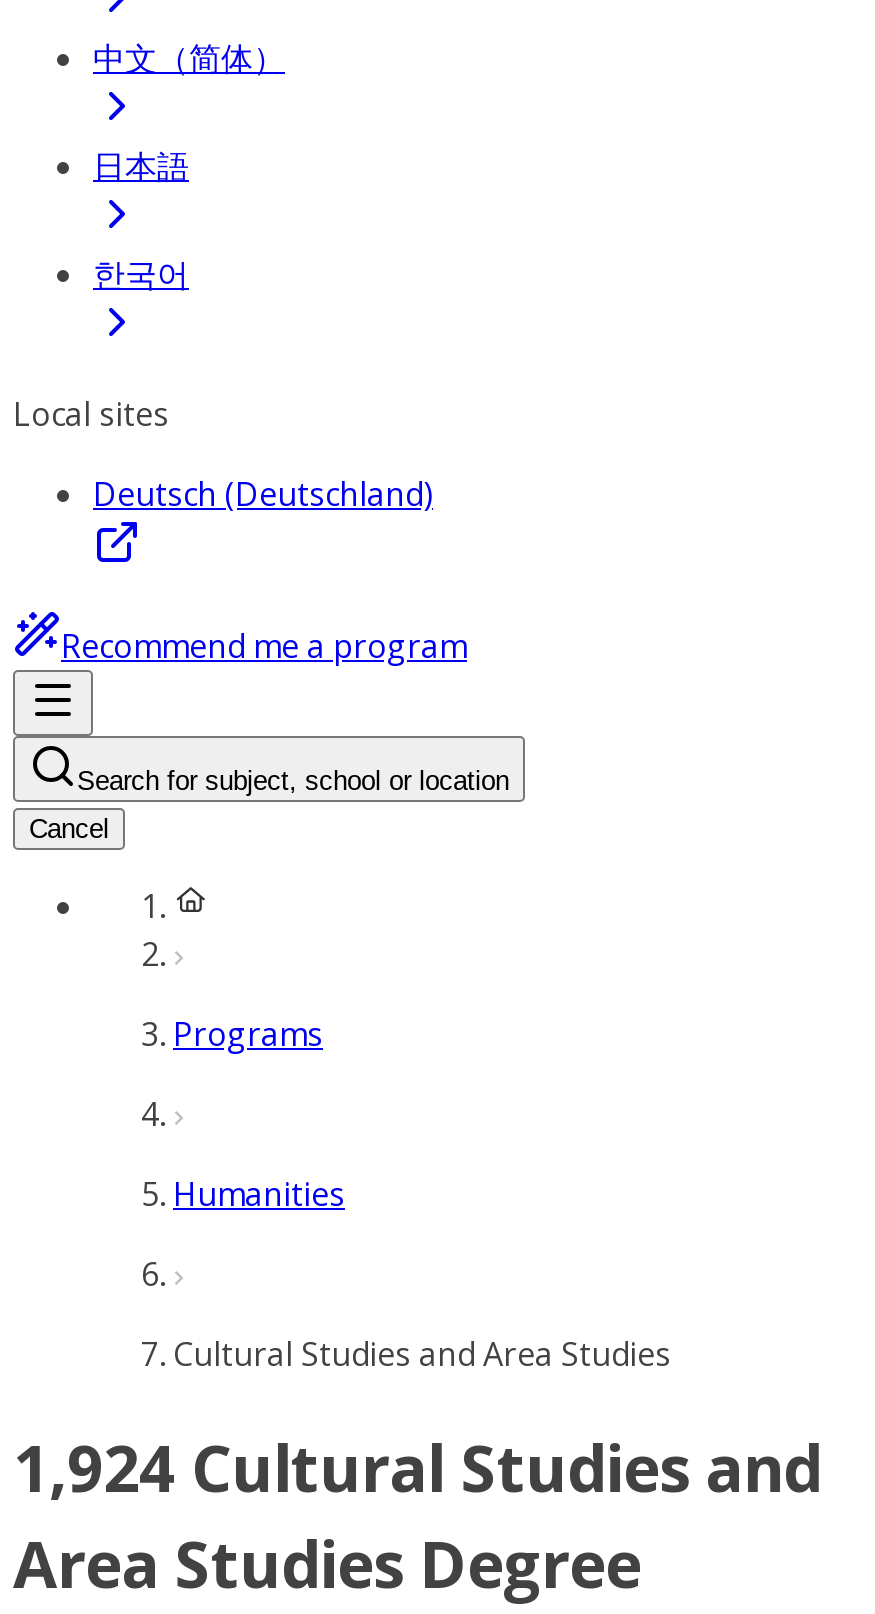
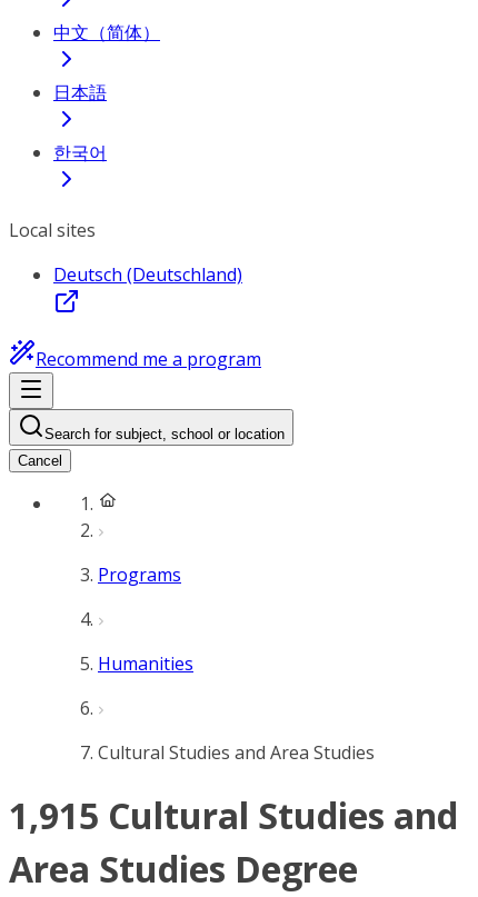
[13,1425,821,1511] 1,924 Cultural Studies and -> [9,792,458,840] 1,915 Cultural Studies and

